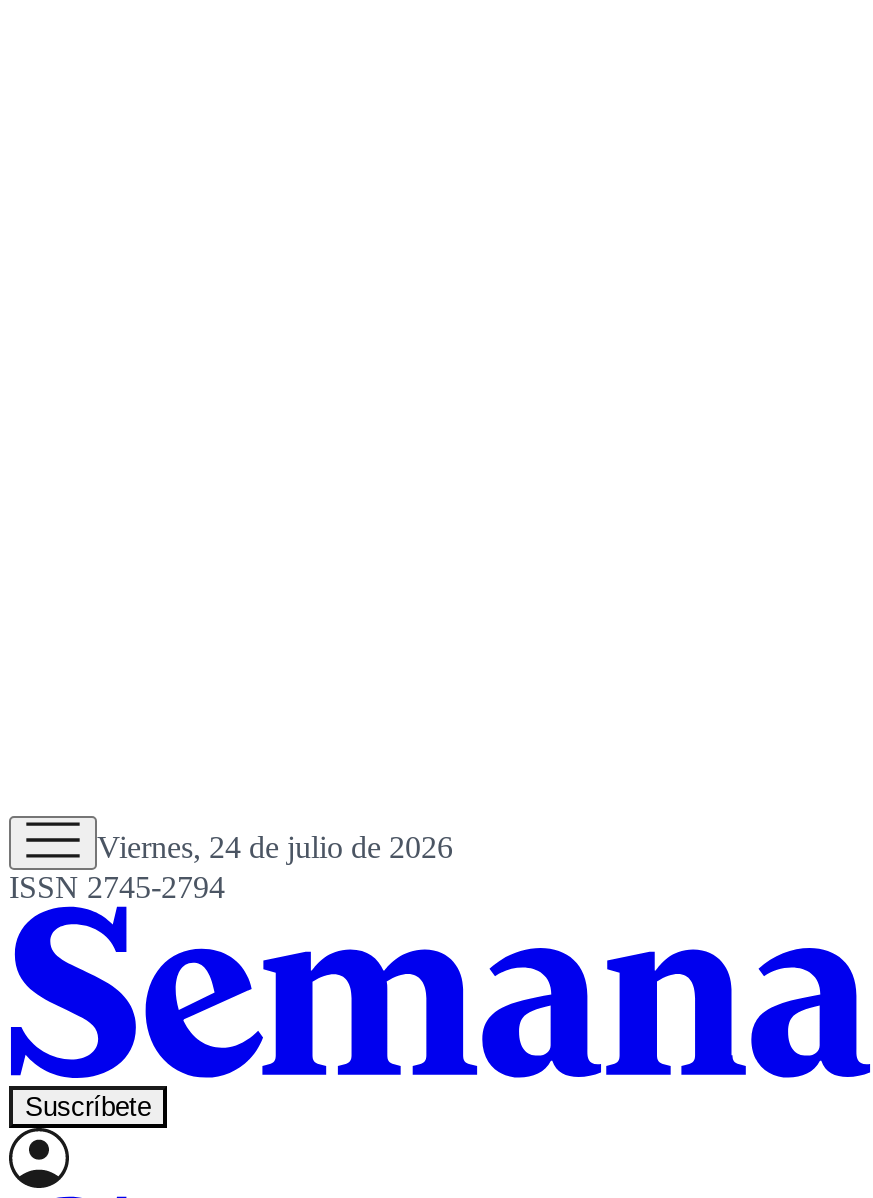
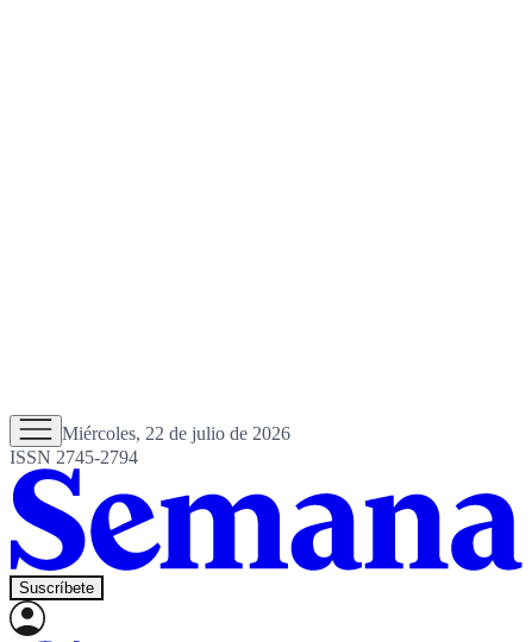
[97,830,453,864] Viernes, 24 de julio de 2026 -> [62,423,290,443] Miércoles, 22 de julio de 2026

